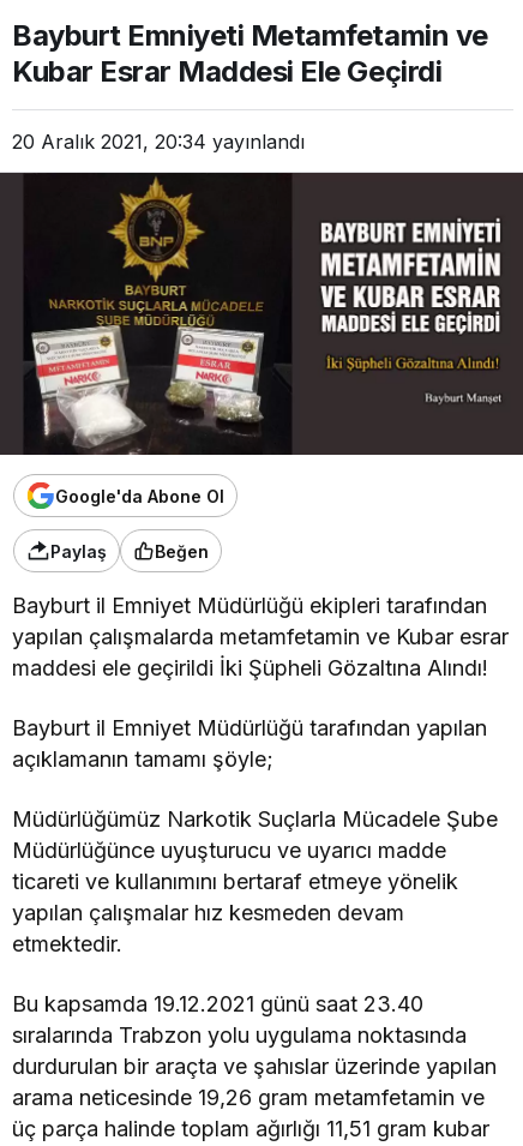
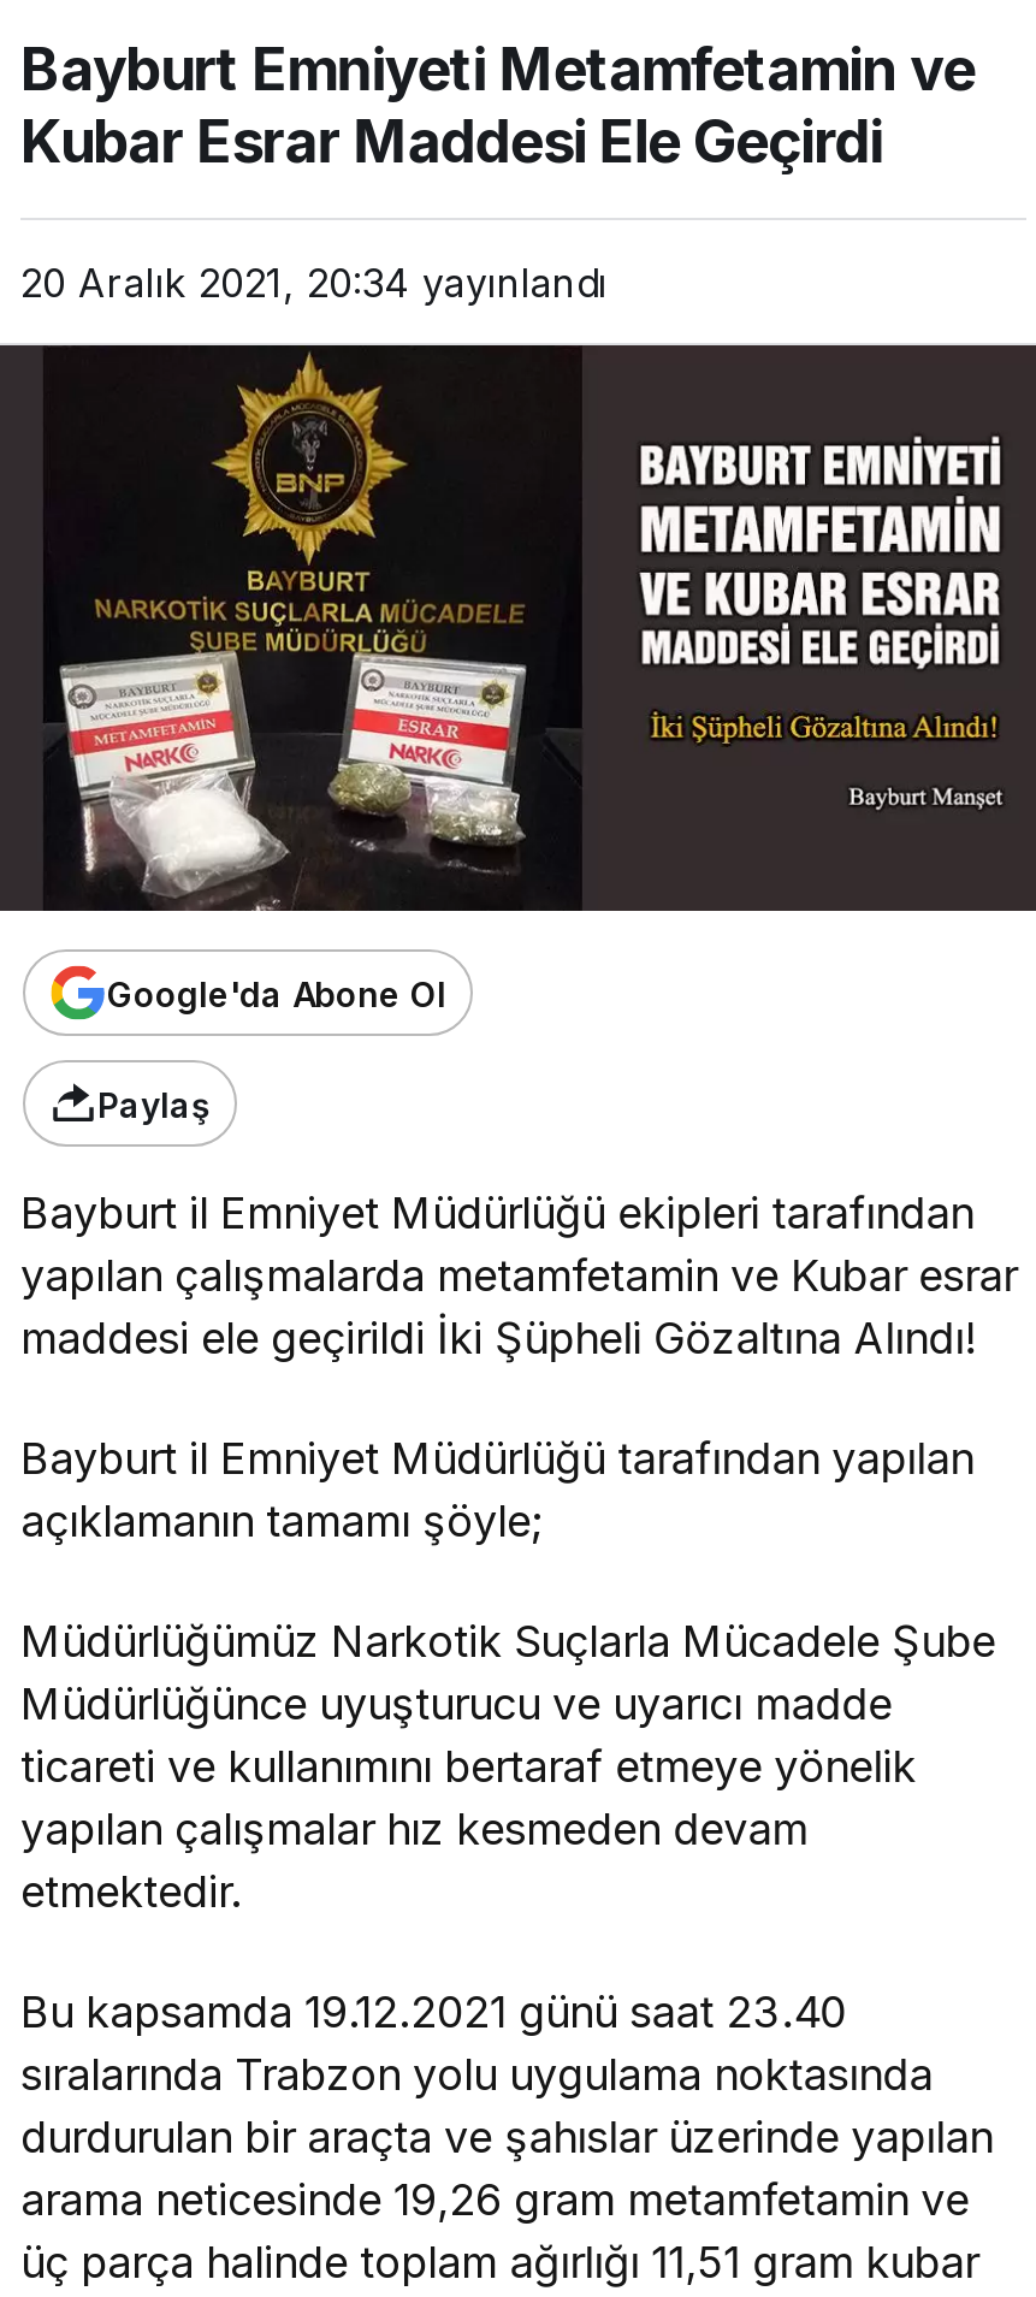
[155,541,209,561] Beğen -> none

